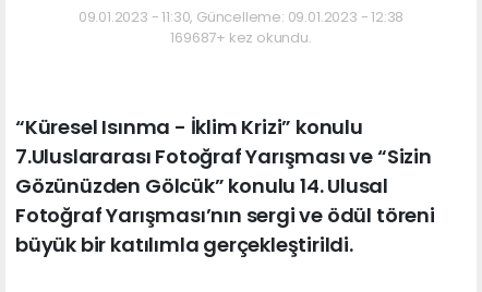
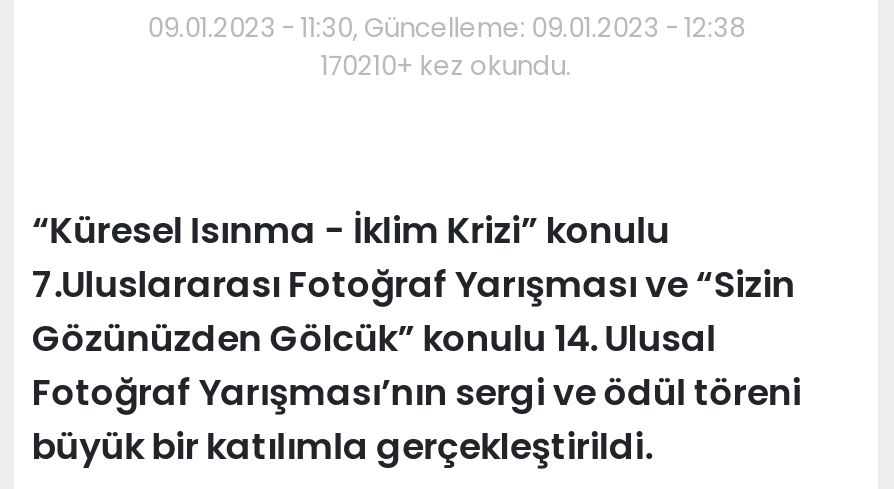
[170,27,312,48] 169687+ kez okundu. -> [321,47,571,85] 170210+ kez okundu.

